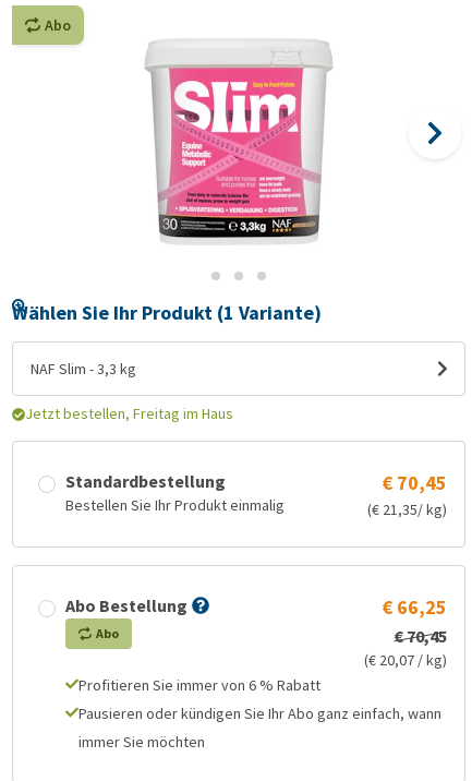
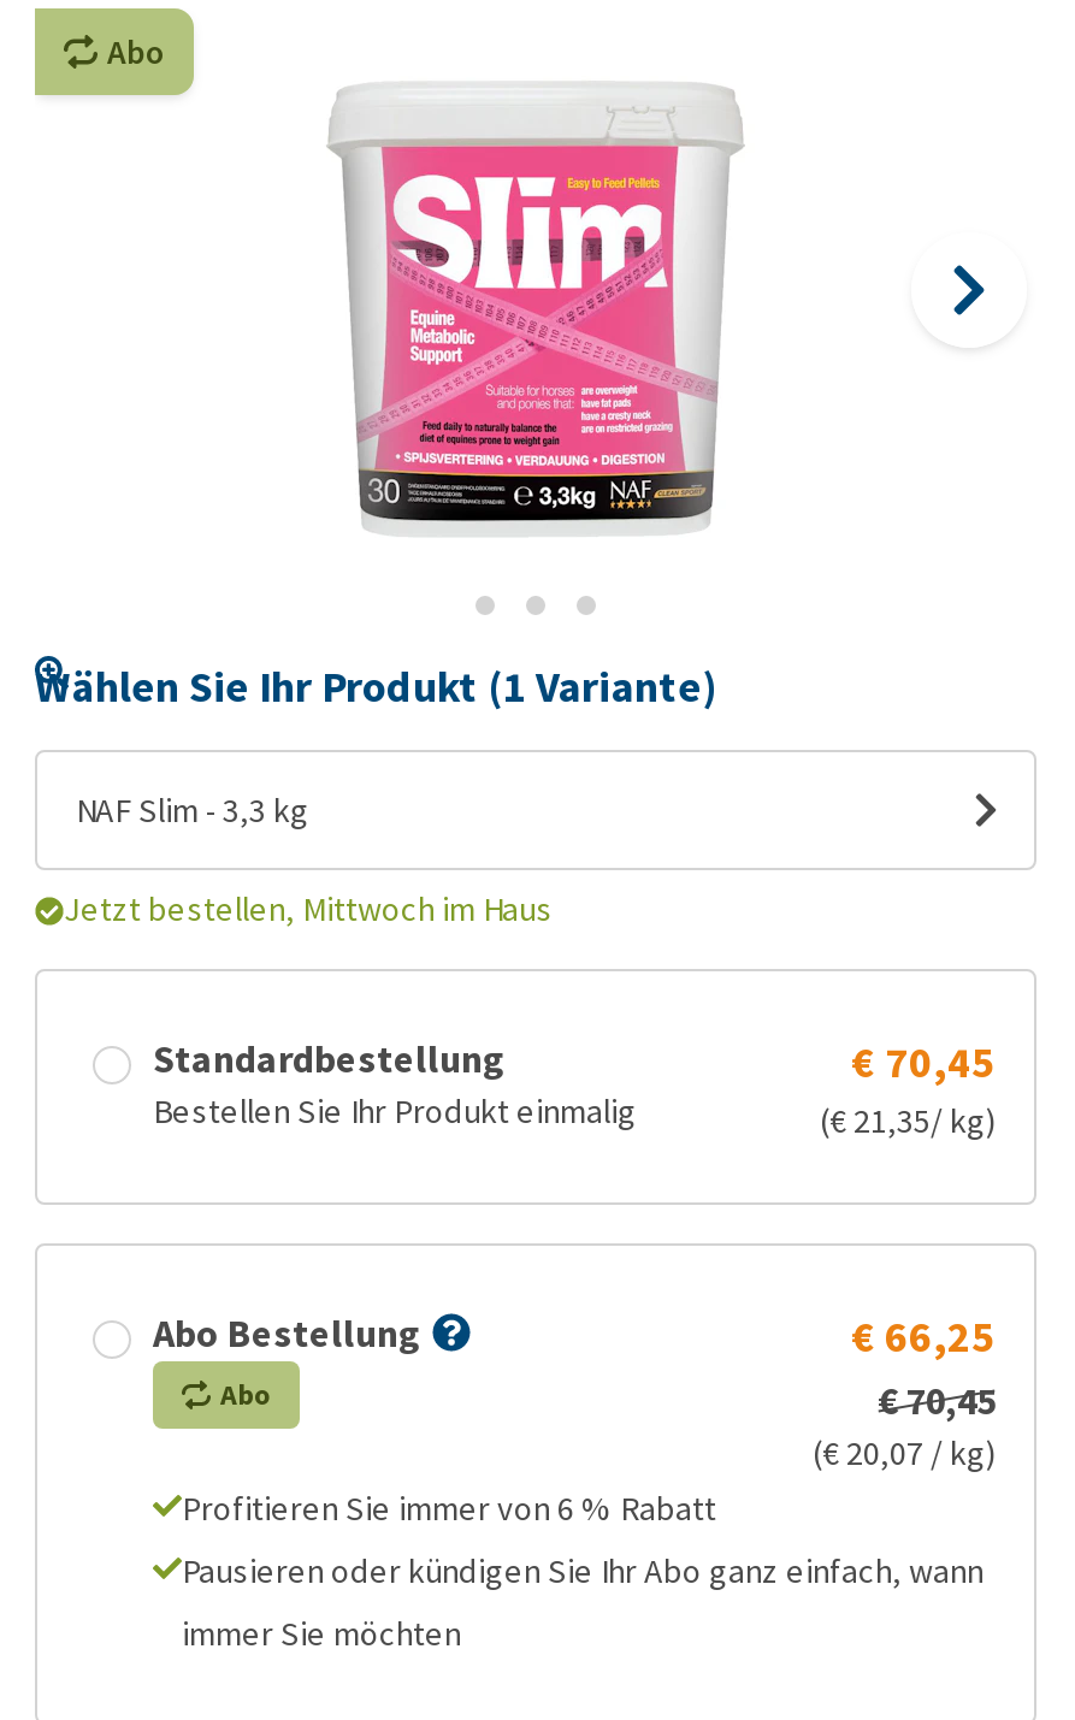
[25,404,233,423] Jetzt bestellen, Freitag im Haus -> [64,887,553,930] Jetzt bestellen, Mittwoch im Haus

